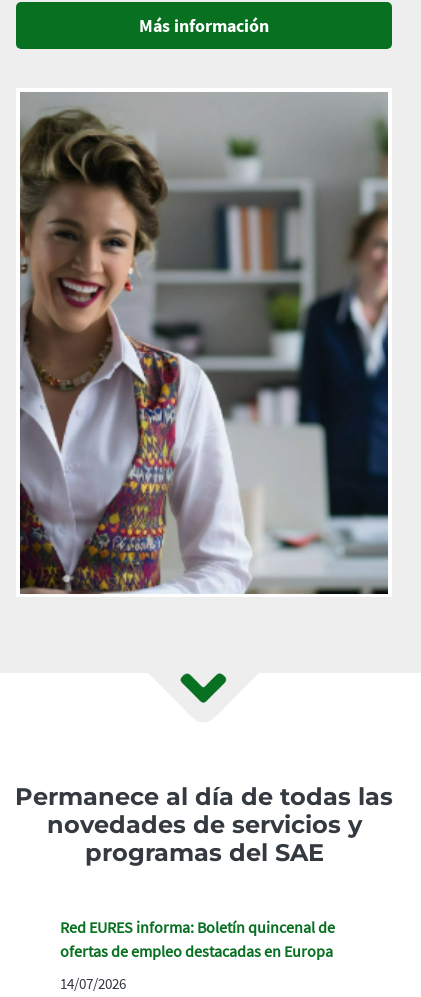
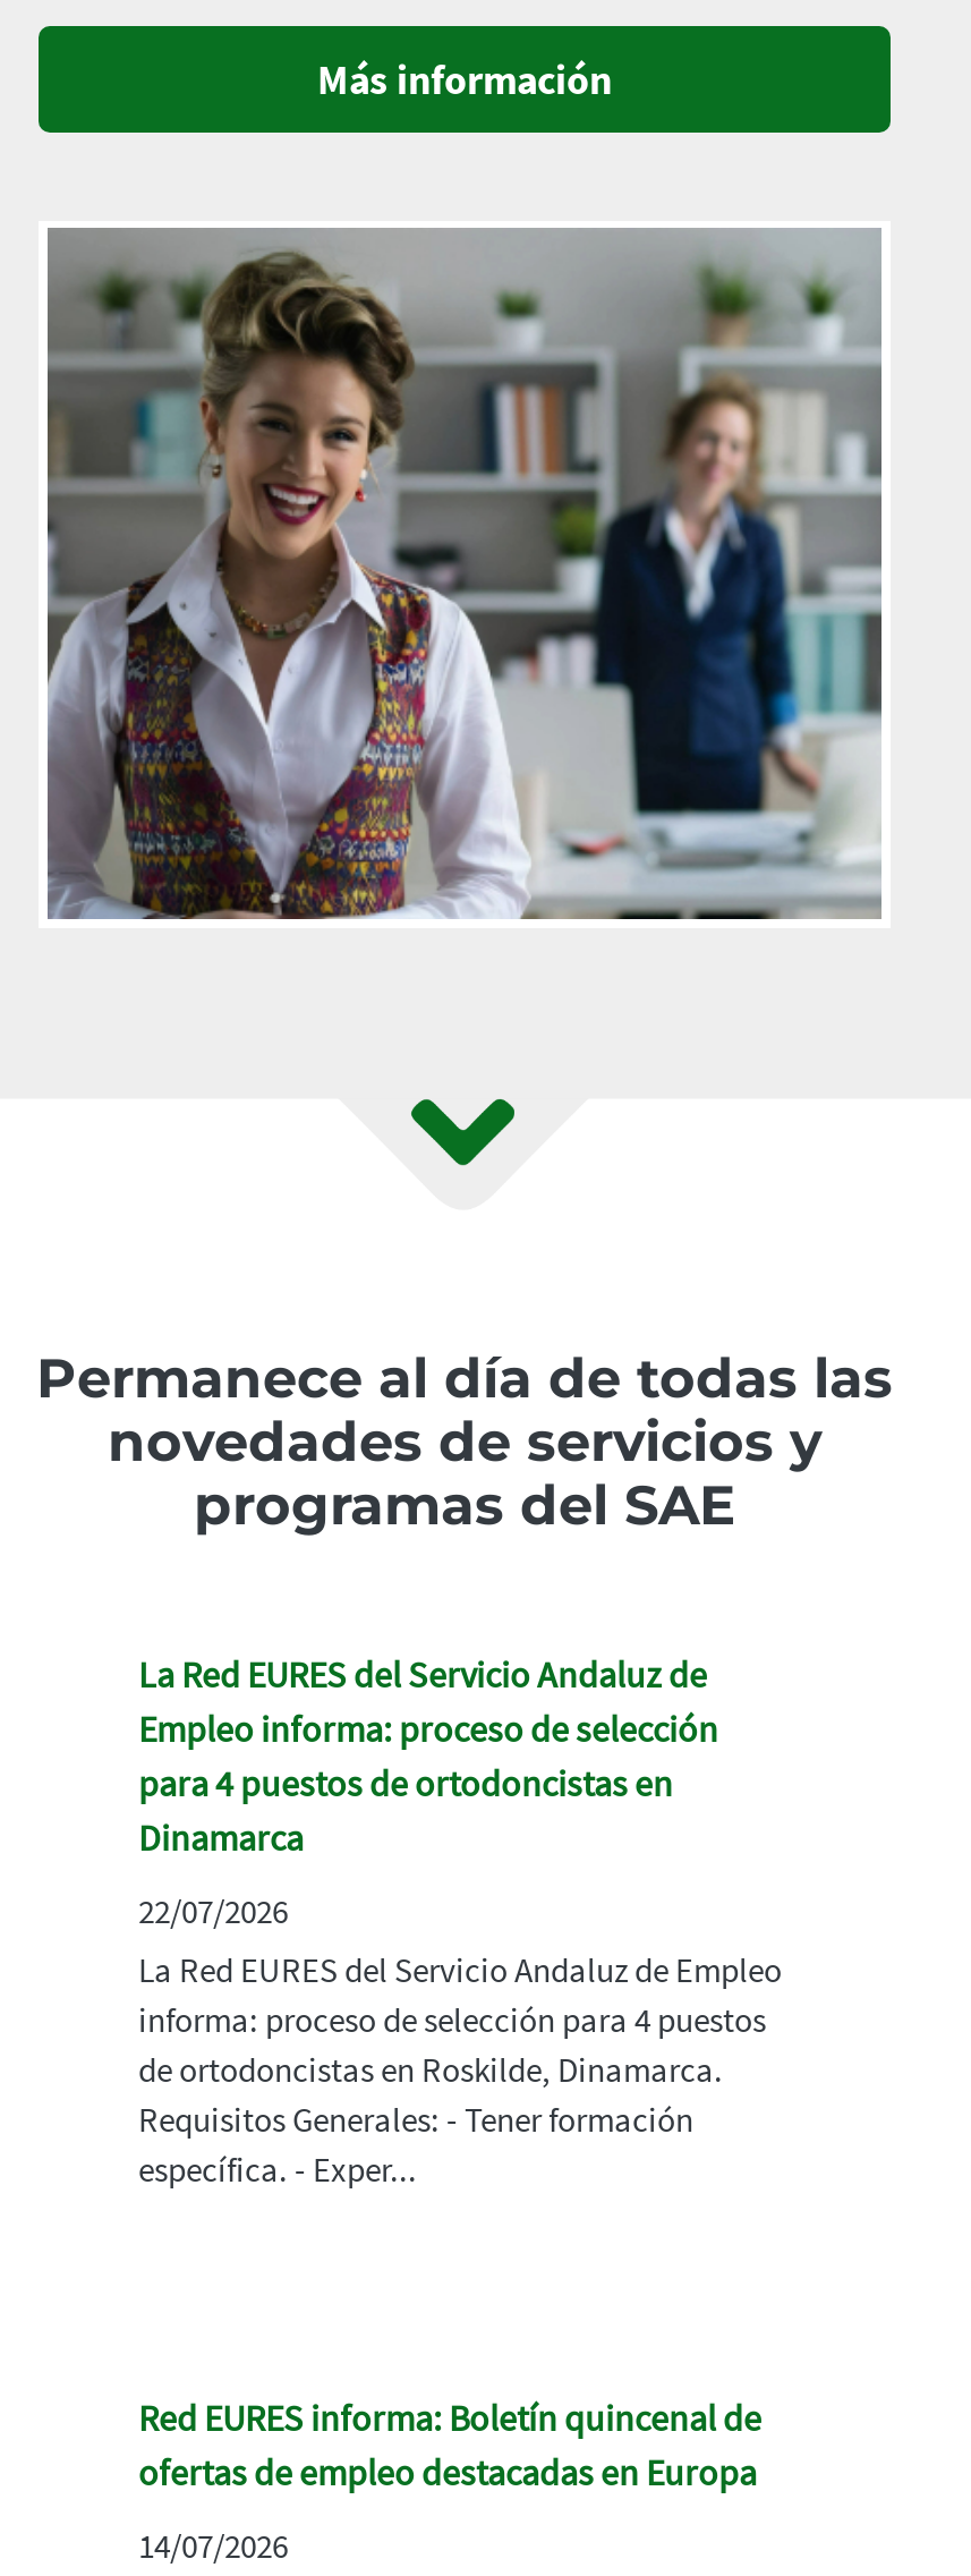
[19,102,389,595] [image] -> [50,248,881,921] [image]
moved [15,782,393,867] -> [36,1345,893,1538]: Permanece al día de todas las | novedades de servicios y | programas del SAE
none -> [138,1651,782,2191] La Red EURES del Servicio Andaluz de | Empleo informa: proceso de selección | para 4 puestos de ortodoncistas en | Dinamarca | 22/07/2026 | La Red EURES del Servicio Andaluz de Empleo | informa: proceso de selección para 4 puestos | de ortodoncistas en Roskilde, Dinamarca. | Requisitos Generales: - Tener formación | específica. - Exper...

